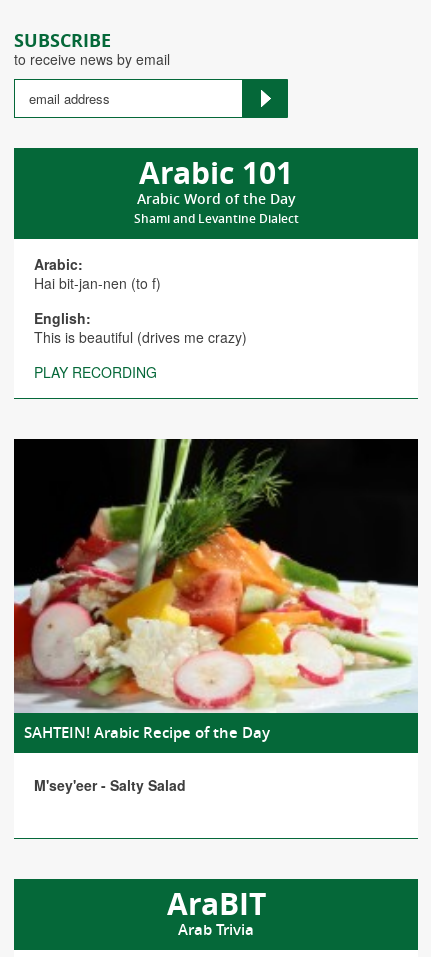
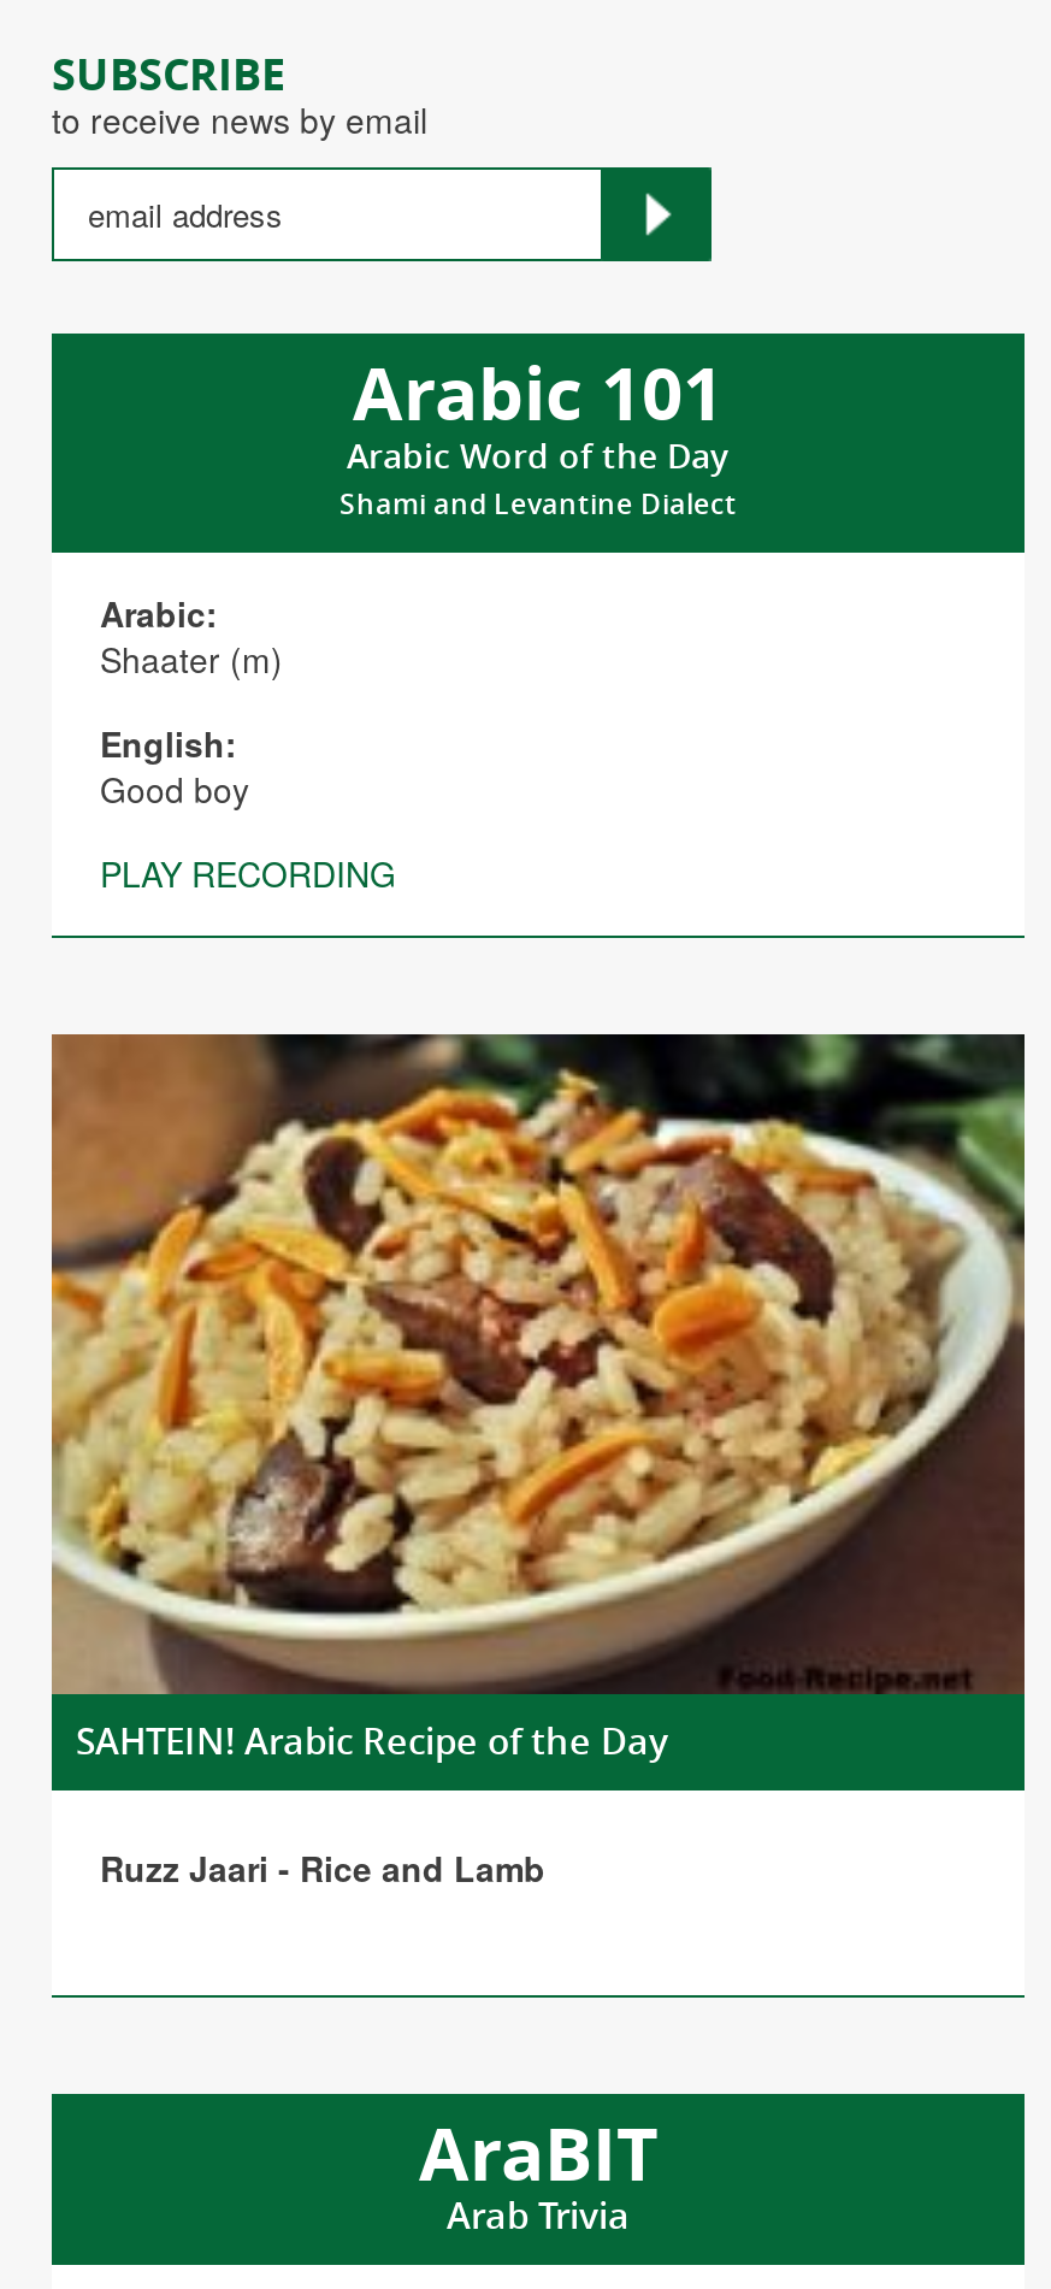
[34,273,161,293] Hai bit-jan-nen (to f) -> [100,634,283,682] Shaater (m)
[34,327,247,347] This is beautiful (drives me crazy) -> [100,764,249,812] Good boy
[13,438,419,714] [image] -> [49,1032,1027,1697] [image]
[34,775,186,795] M'sey'eer - Salty Salad -> [100,1844,545,1892] Ruzz Jaari - Rice and Lamb

